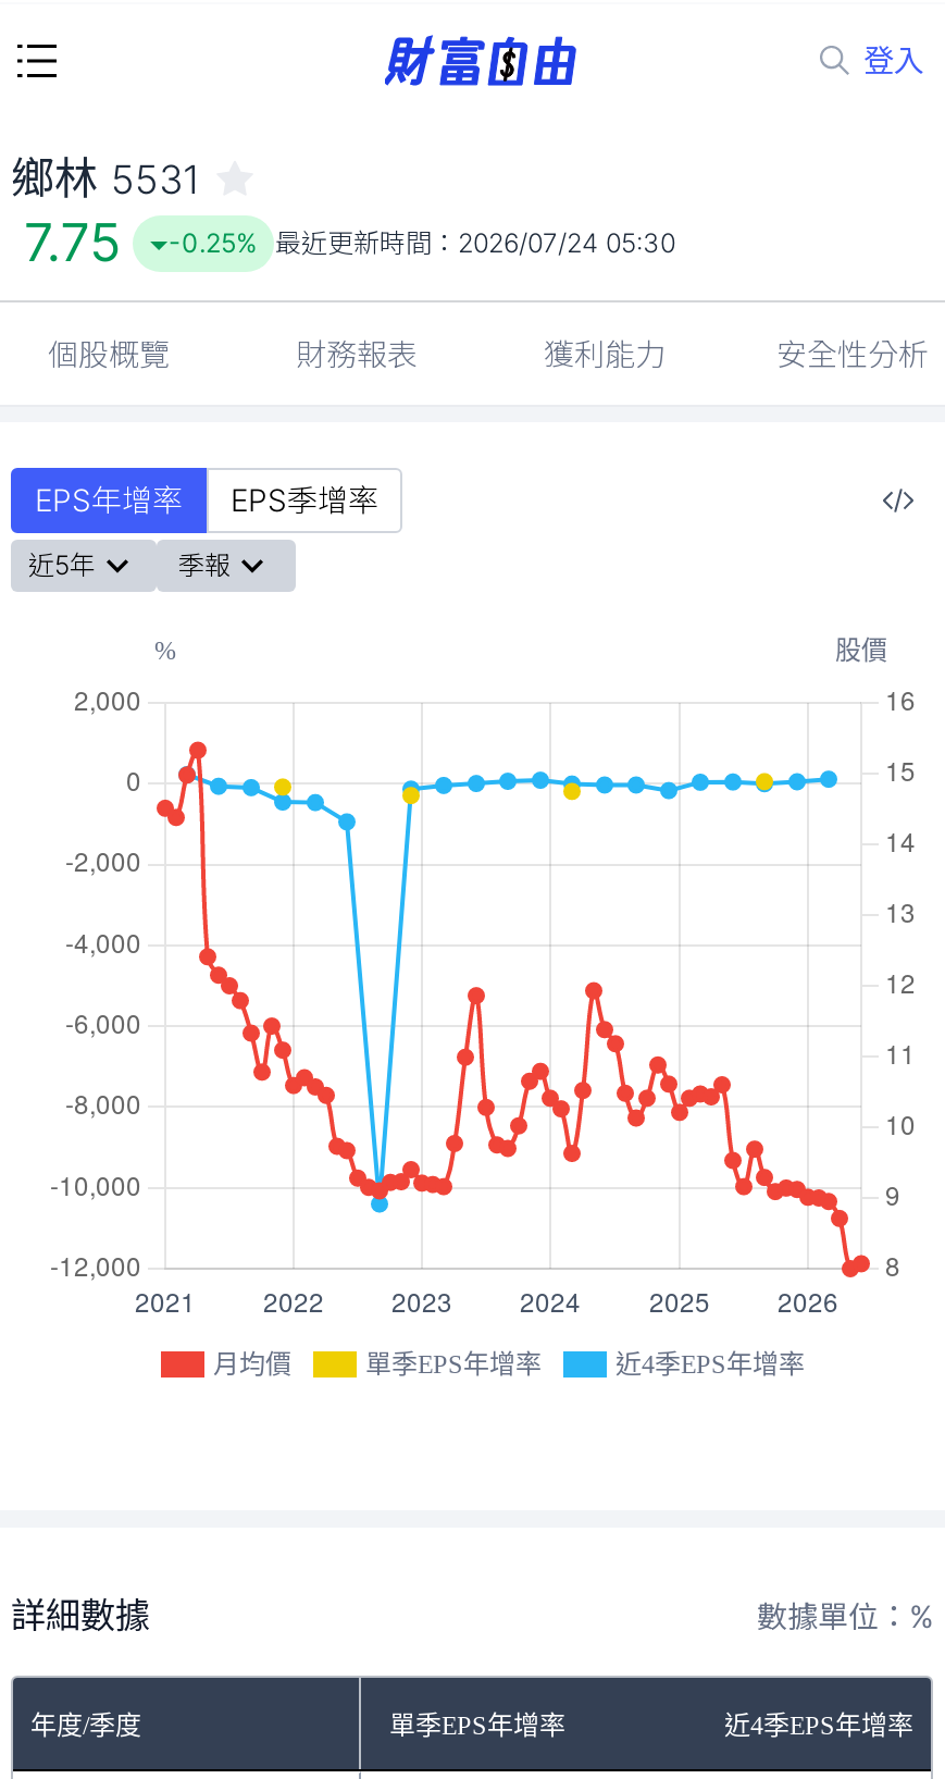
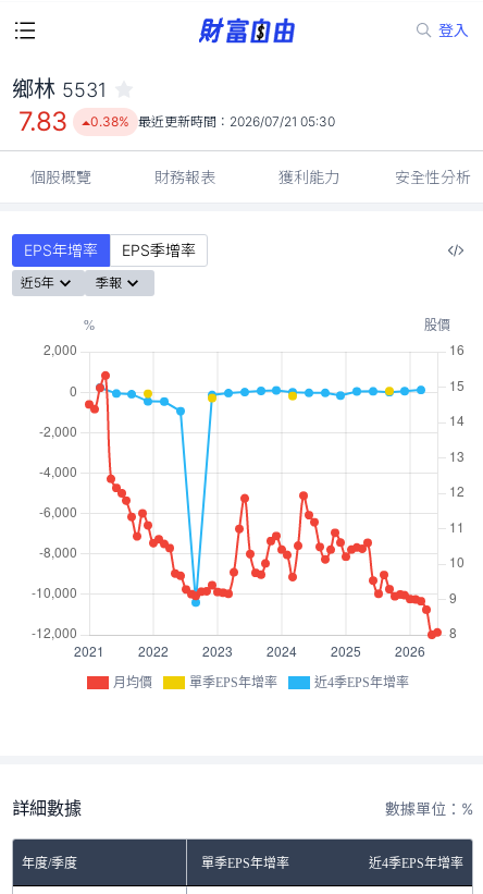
[24,211,121,274] 7.75 -> [18,106,67,137] 7.83
[169,226,675,259] -0.25% 最近更新時間：2026/07/24 05:30 -> [91,113,336,130] 0.38% 最近更新時間：2026/07/21 05:30

